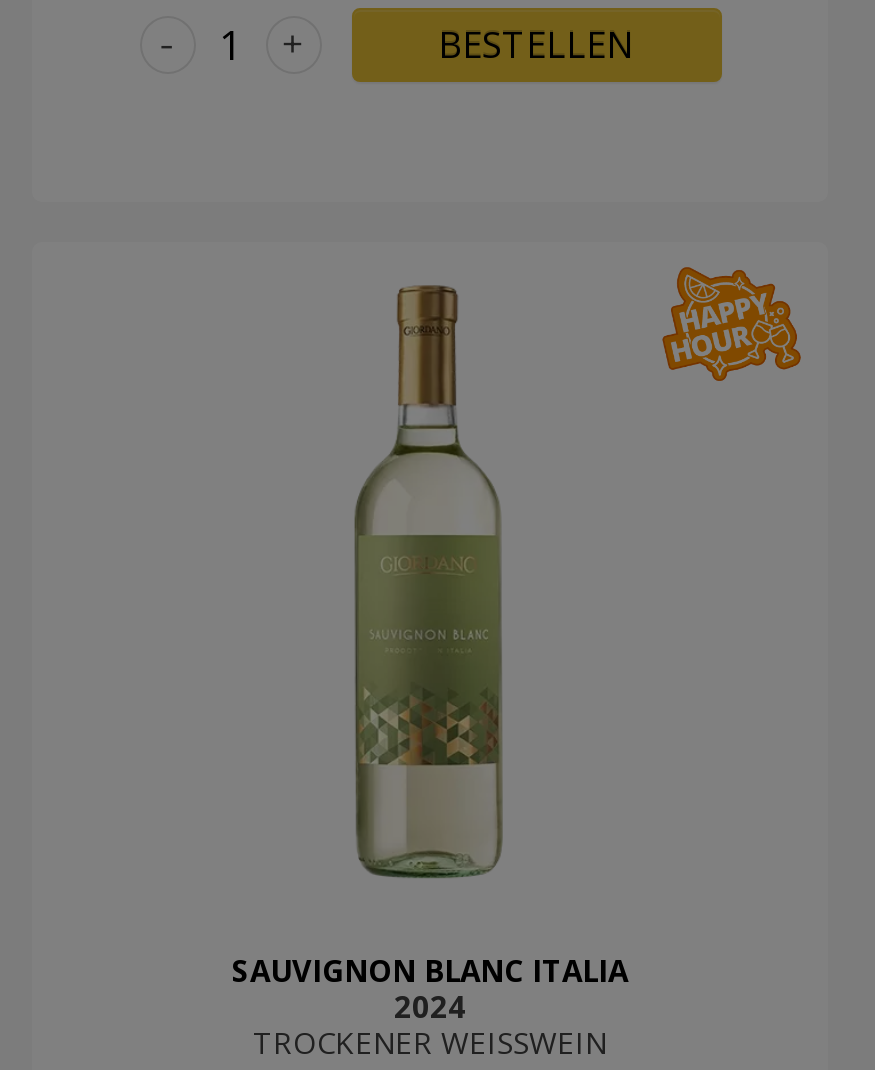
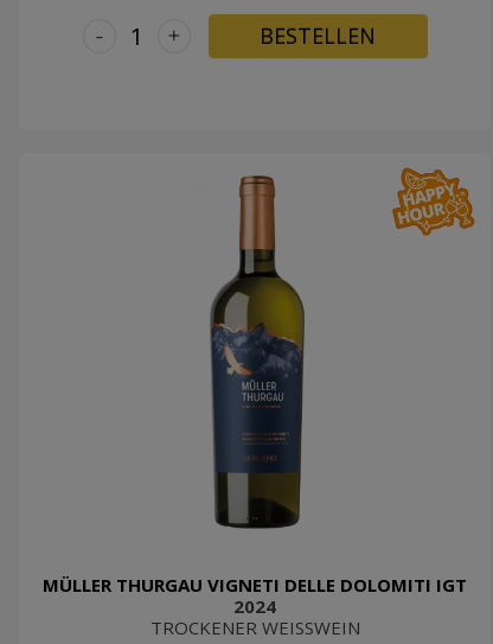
[232,280,628,990] [image] | SAUVIGNON BLANC ITALIA -> [43,174,467,596] [image] | MÜLLER THURGAU VIGNETI DELLE DOLOMITI IGT

